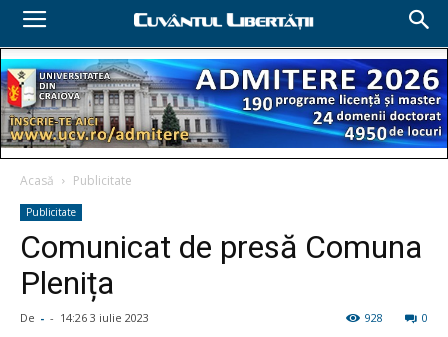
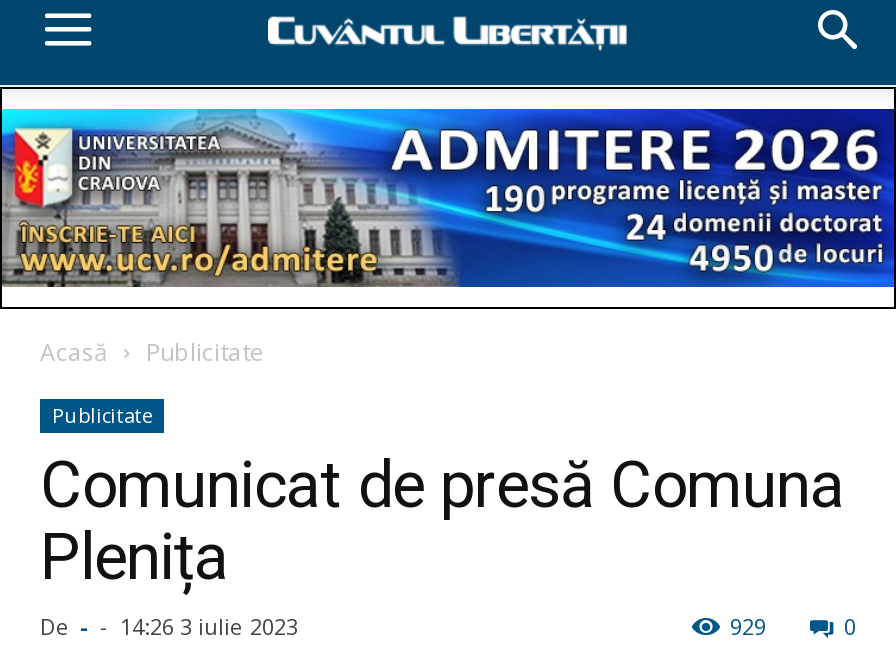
[365,310,383,325] 928 -> [730,611,766,641] 929

